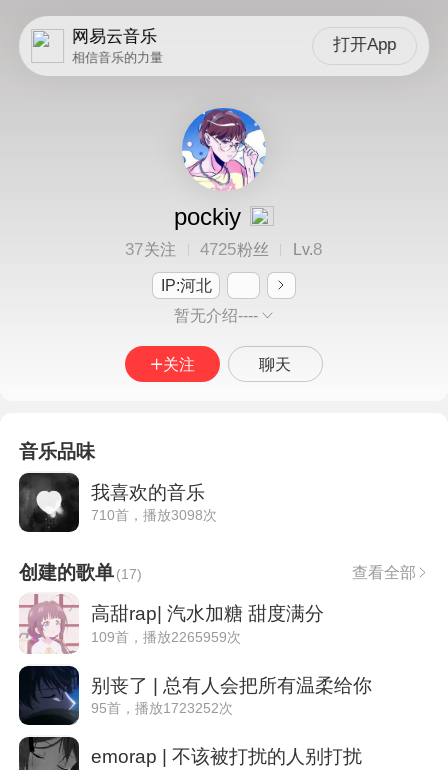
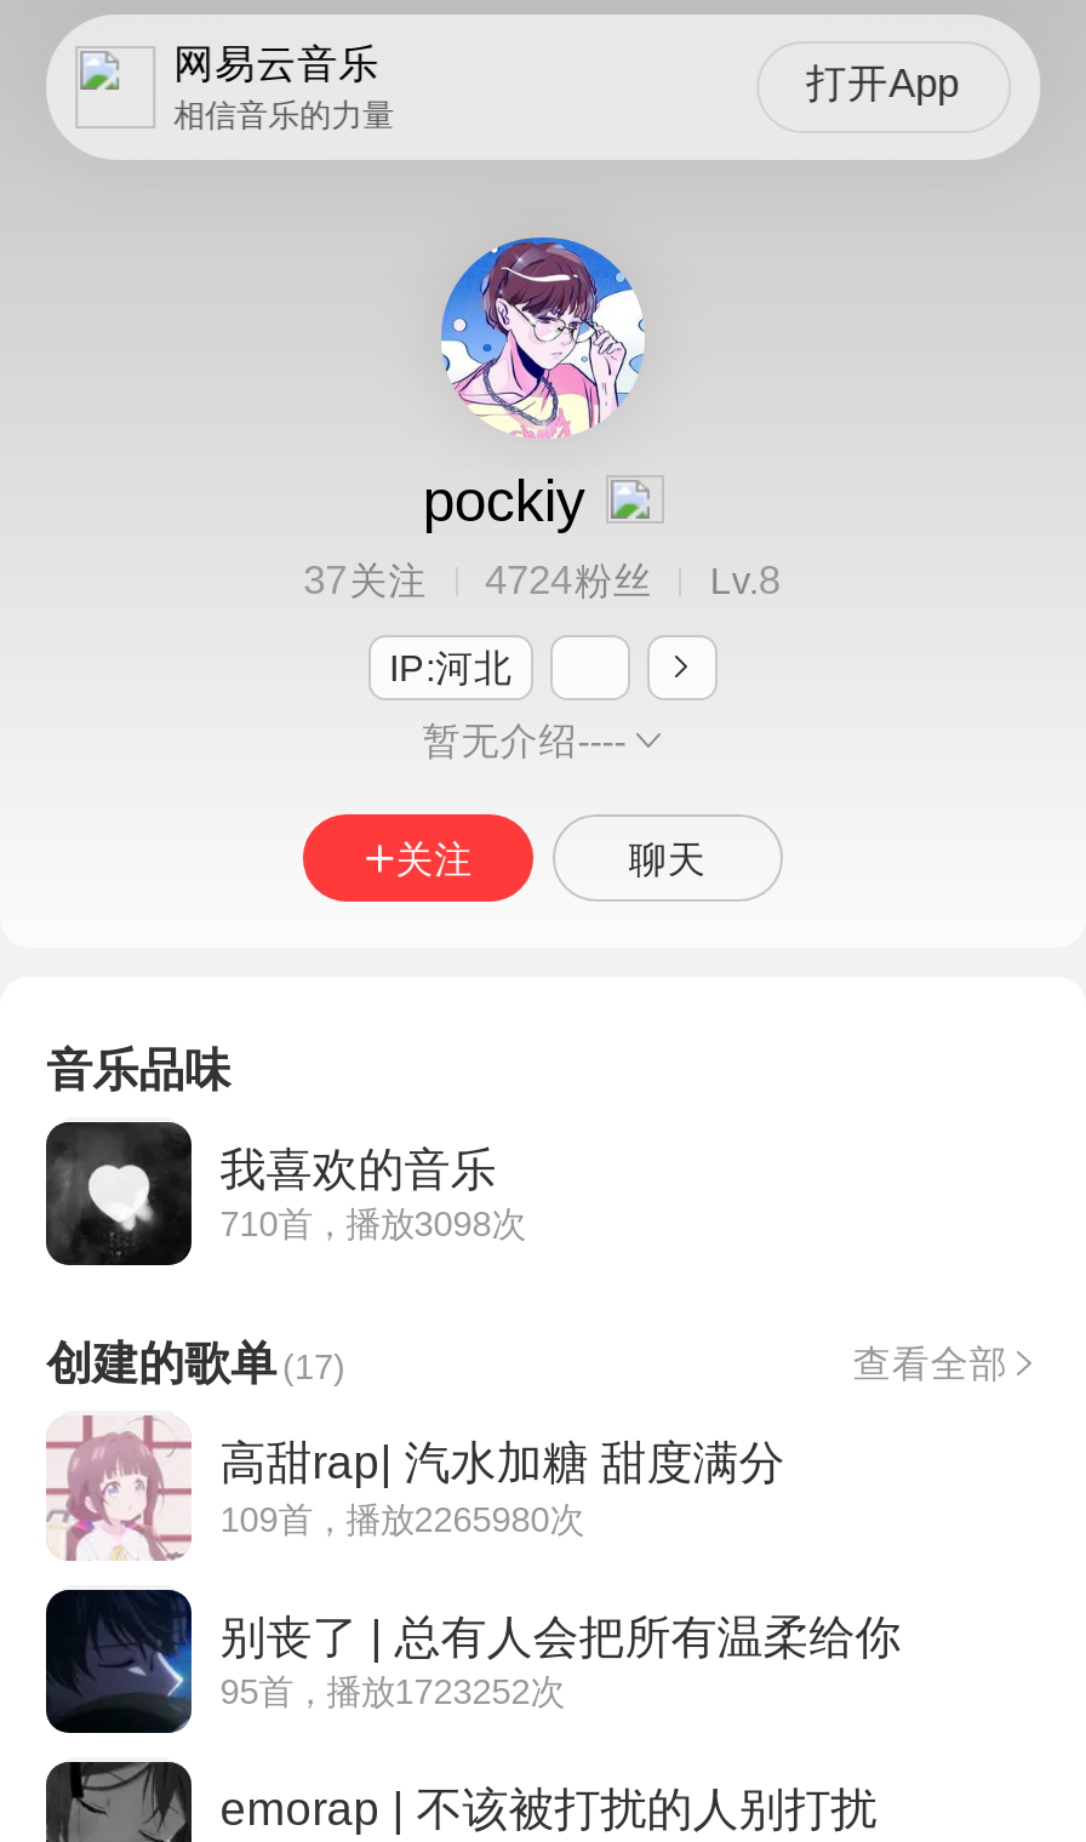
[125,240,322,259] 37关注 4725粉丝 Lv.8 -> [303,558,780,604] 37关注 4724粉丝 Lv.8
[91,628,241,644] 109首，播放2265959次 -> [220,1499,584,1538] 109首，播放2265980次

